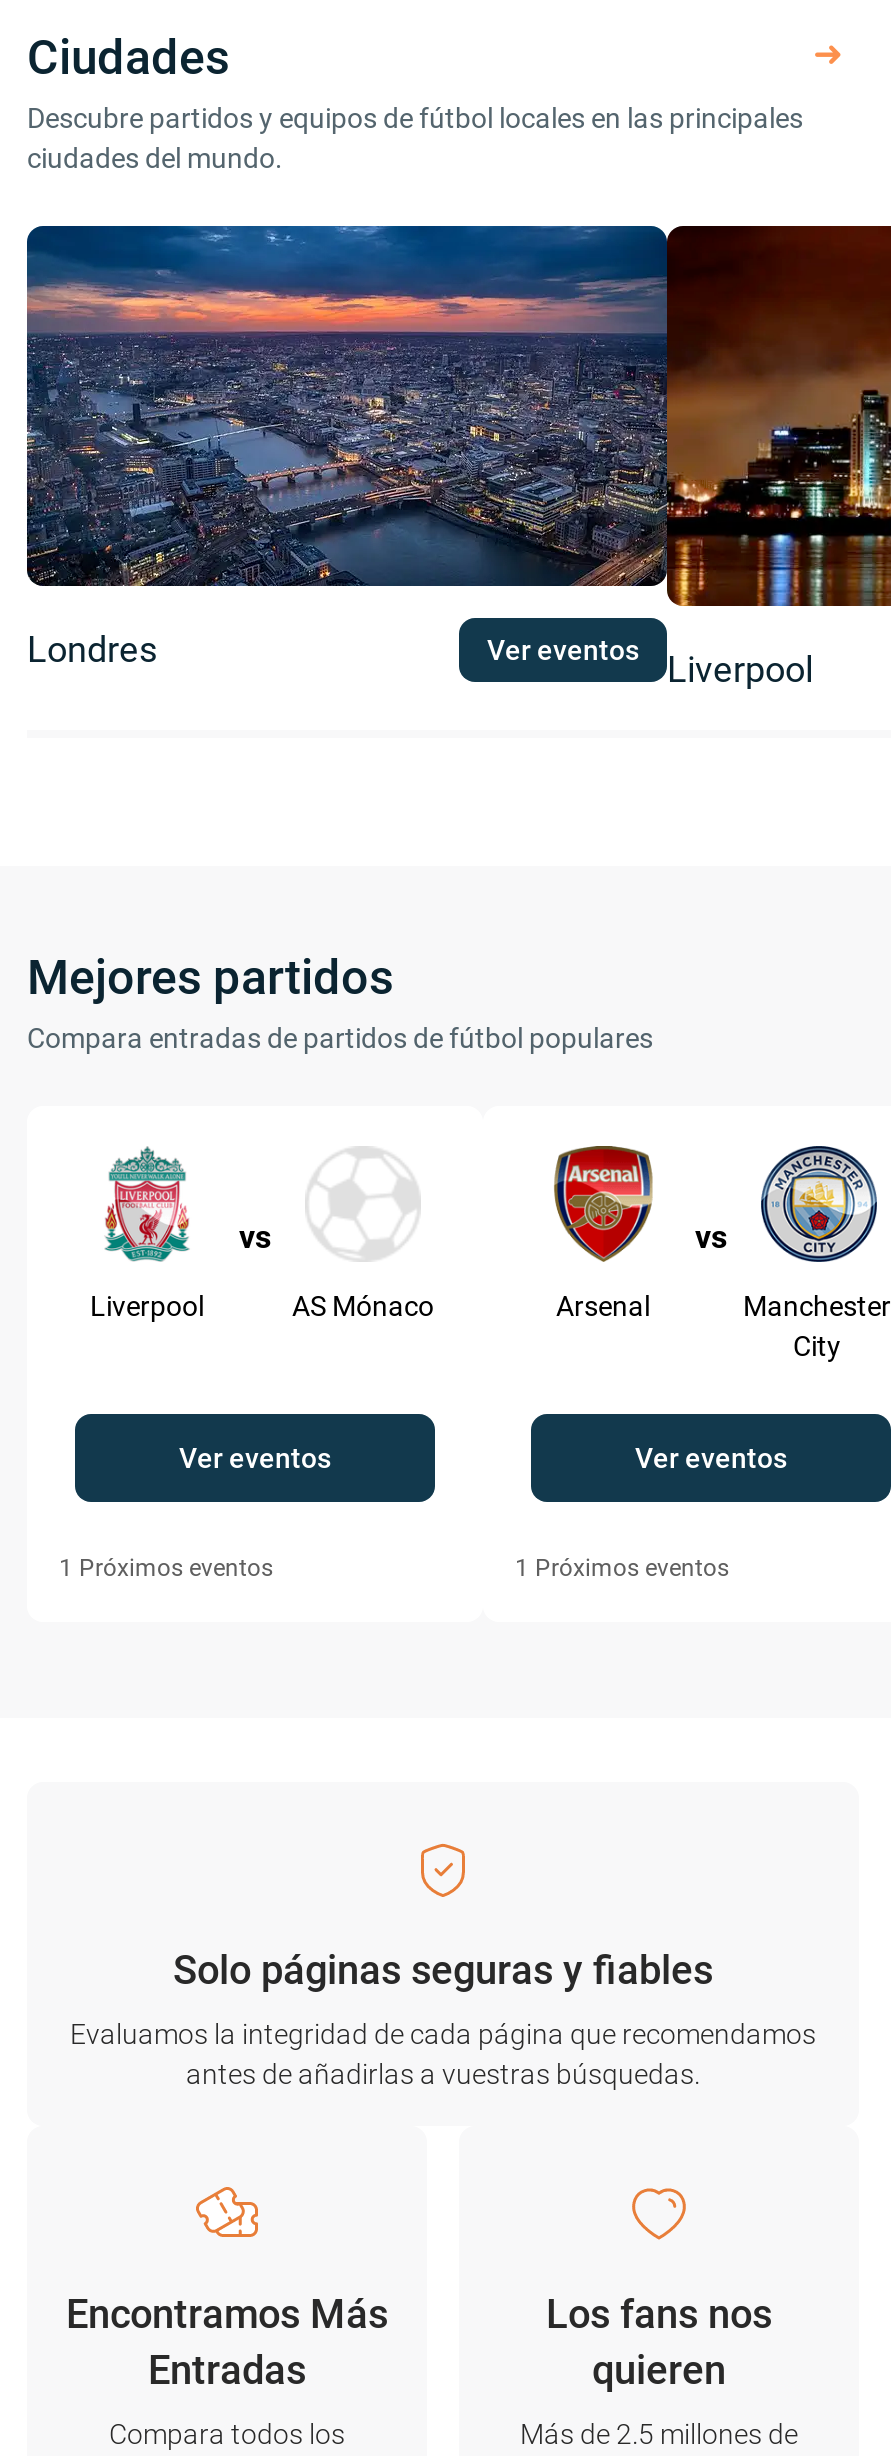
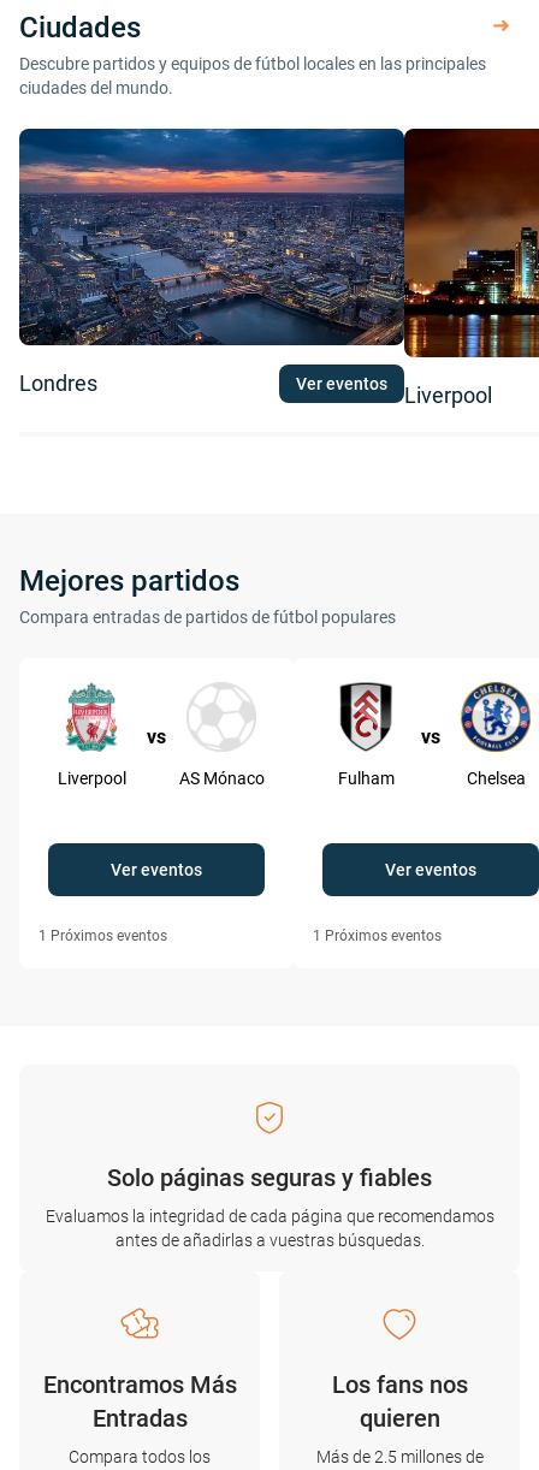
[551,1146,655,1262] [image] -> [337,682,396,751] [image]
[556,1144,891,1362] [image] | Arsenal | Manchester | City -> [337,681,532,788] [image] | Fulham | Chelsea

